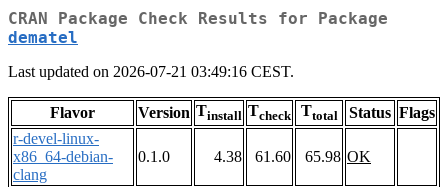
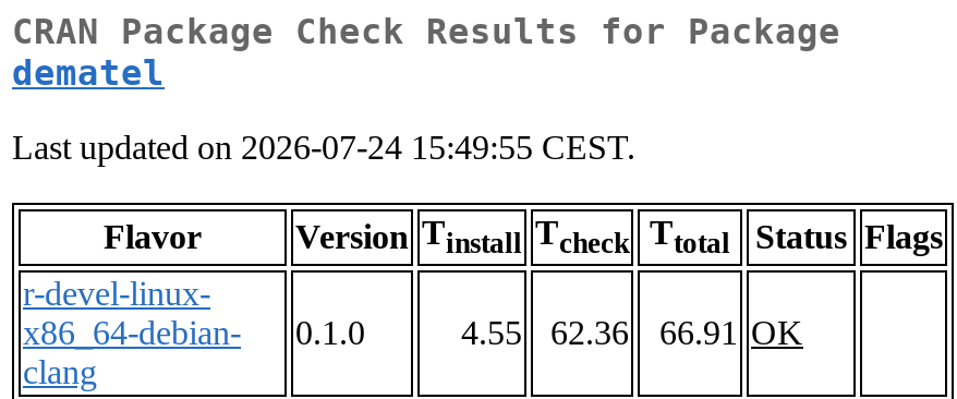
[8,63,294,80] Last updated on 2026-07-21 03:49:16 CEST. -> [12,129,635,166] Last updated on 2026-07-24 15:49:55 CEST.
[214,148,242,165] 4.38 -> [461,315,522,352] 4.55
[255,148,291,165] 61.60 -> [550,315,629,352] 62.36
[305,148,371,165] 65.98 OK -> [659,315,803,352] 66.91 OK

